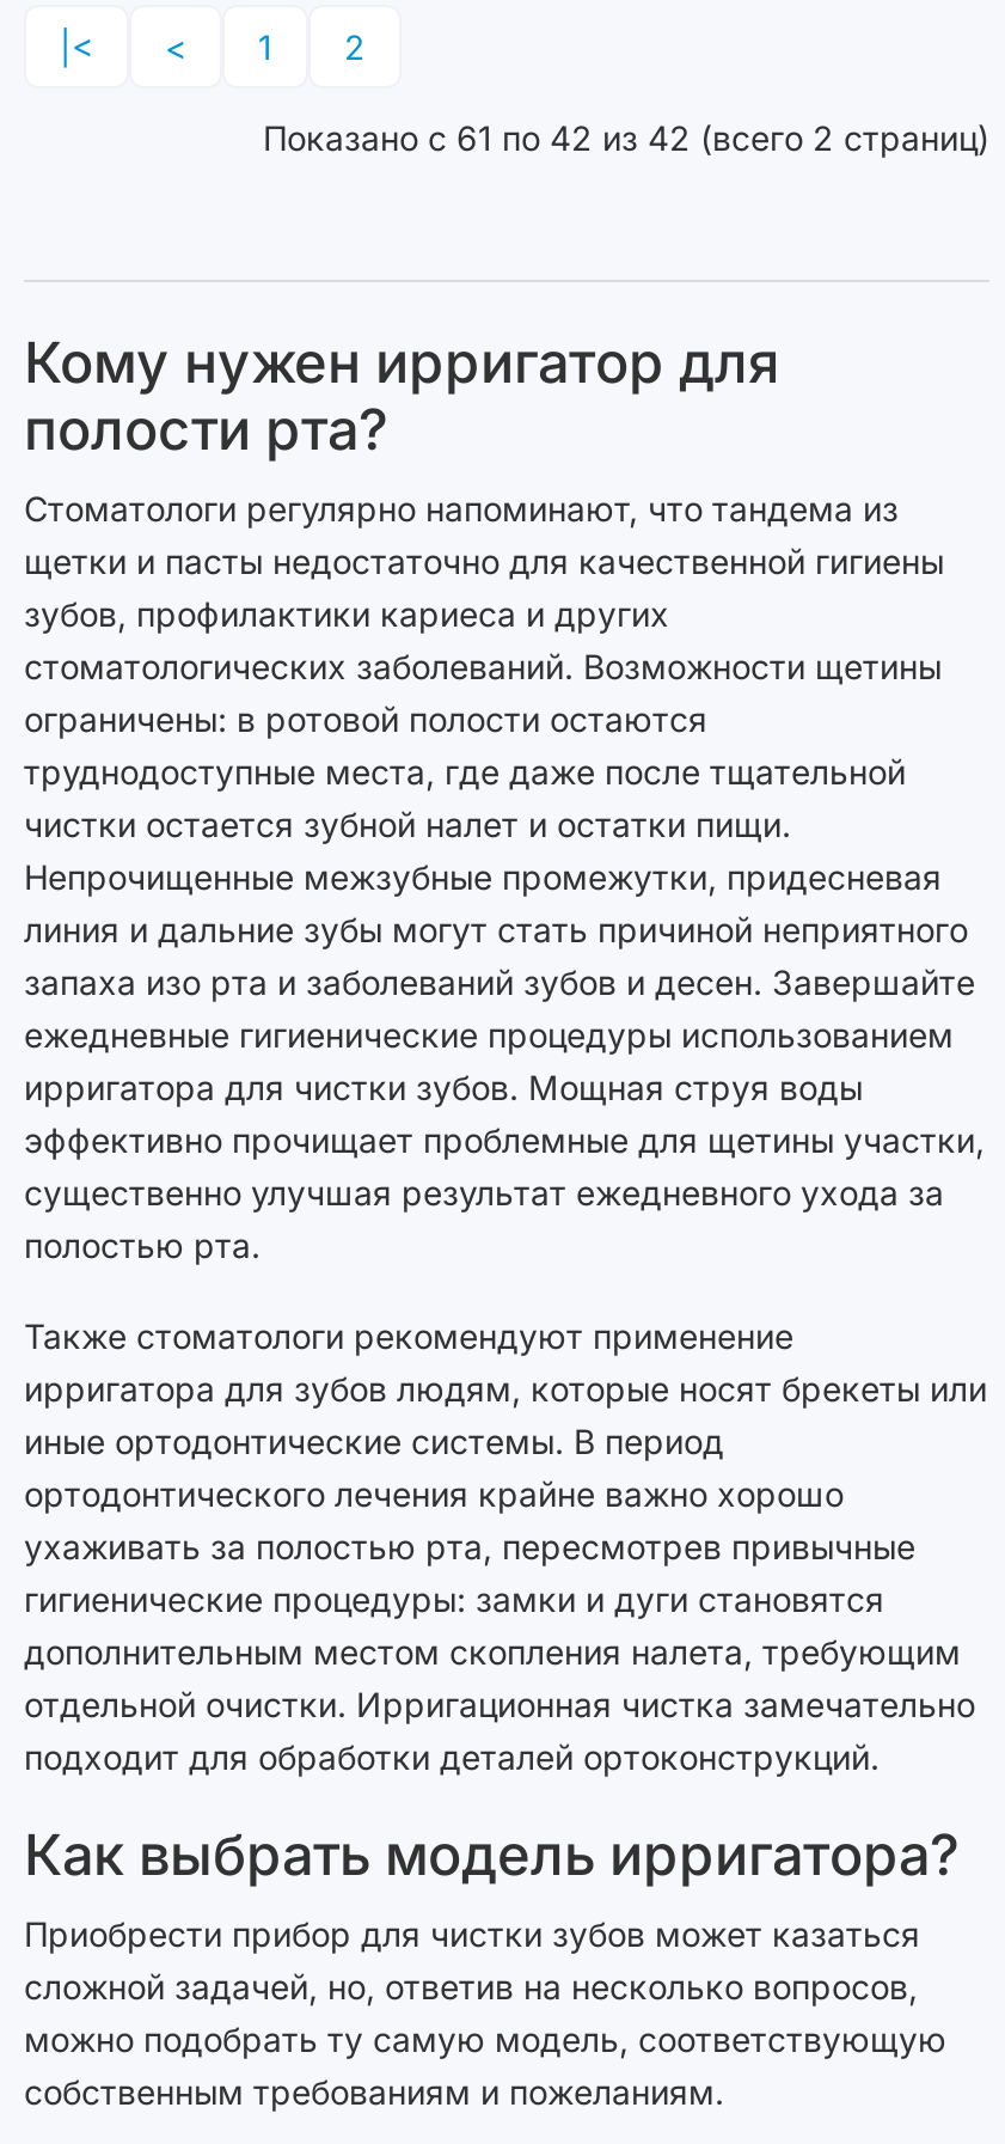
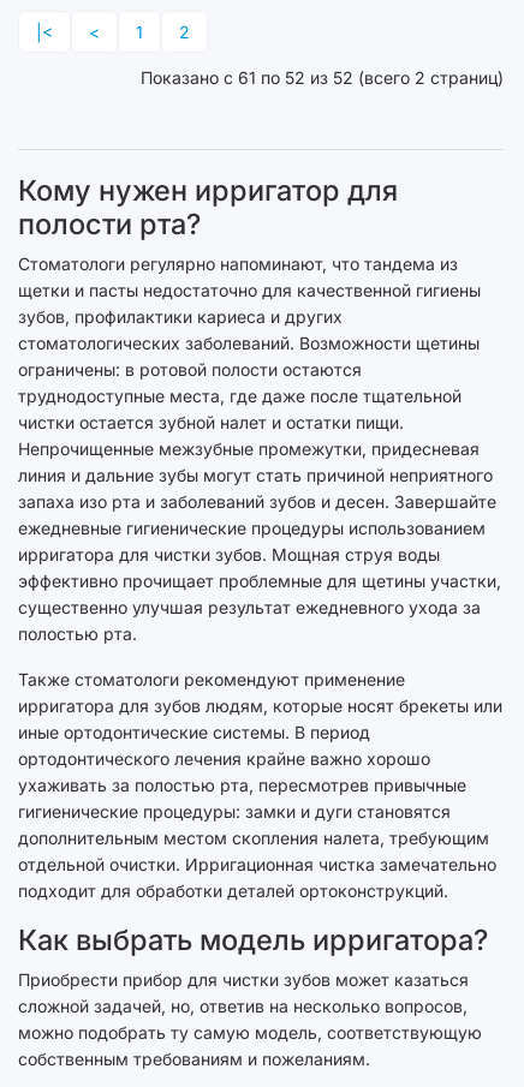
[263,116,989,157] Показано с 61 по 42 из 42 (всего 2 страниц) -> [141,67,504,87] Показано с 61 по 52 из 52 (всего 2 страниц)

